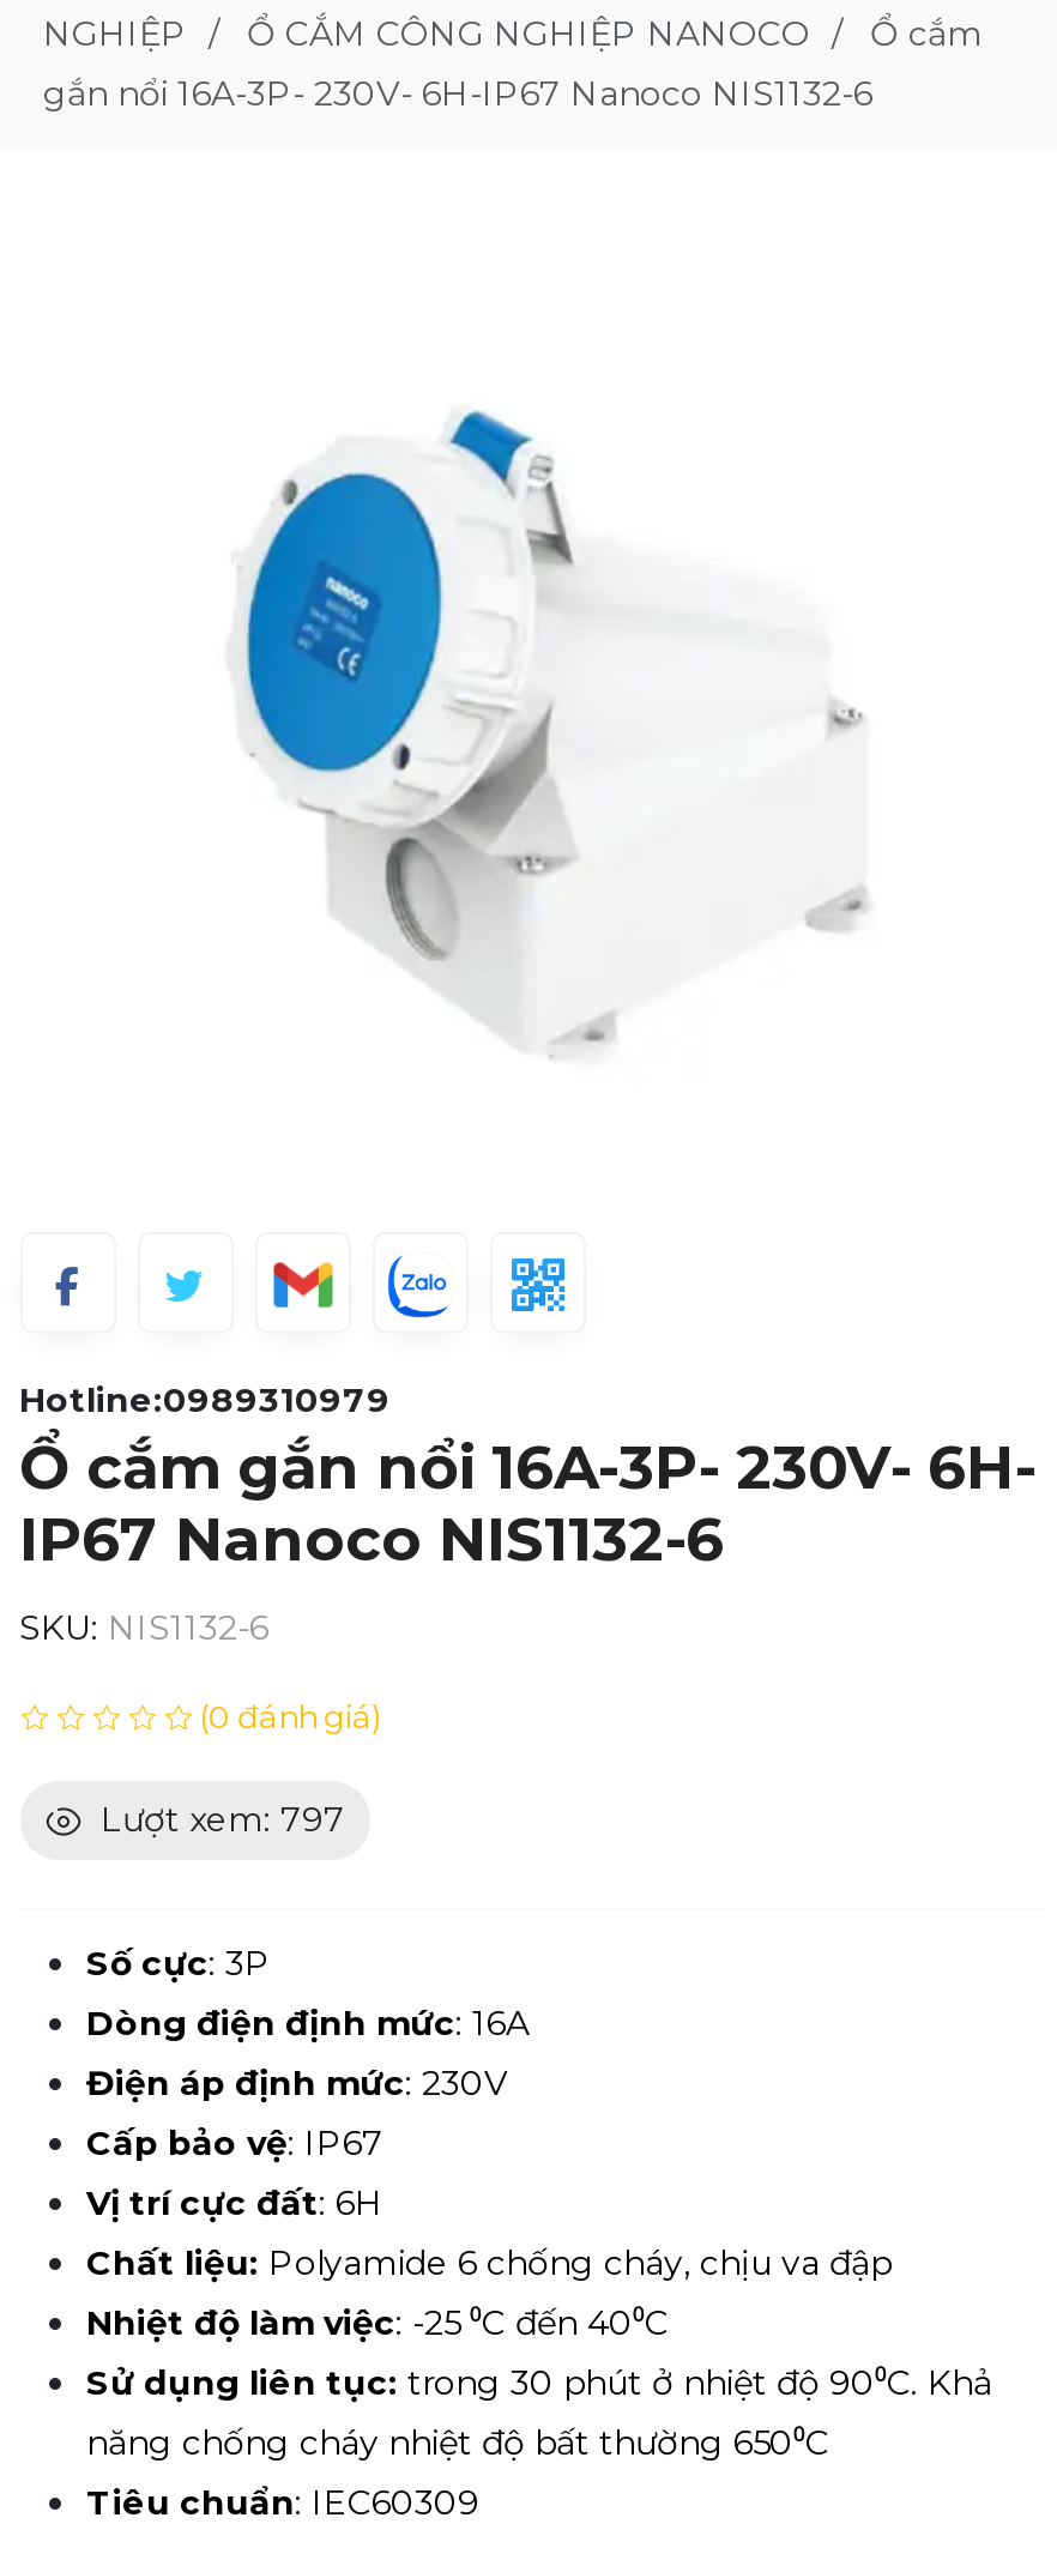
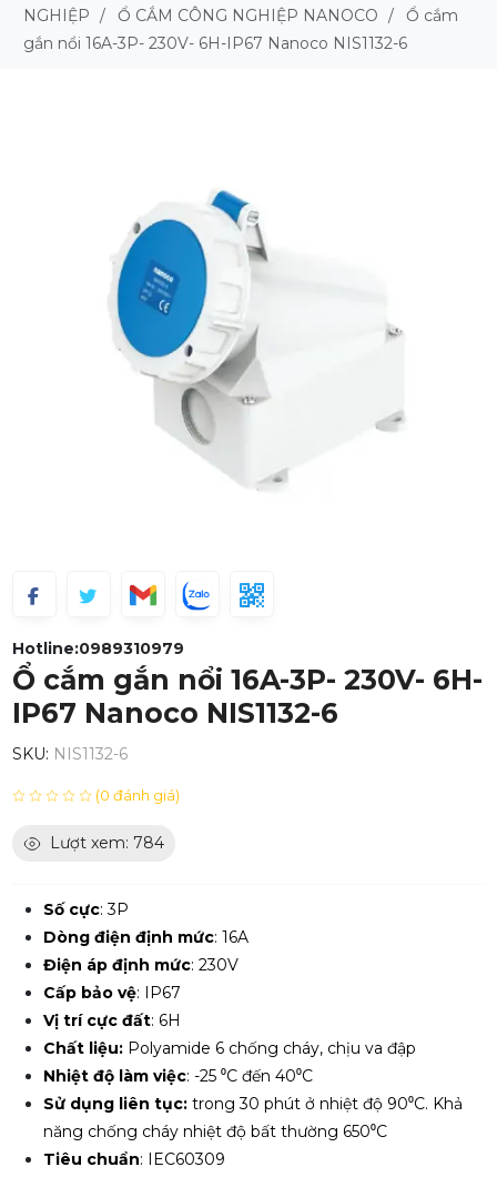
[101,1798,345,1842] Lượt xem: 797 -> [49,833,164,853] Lượt xem: 784

